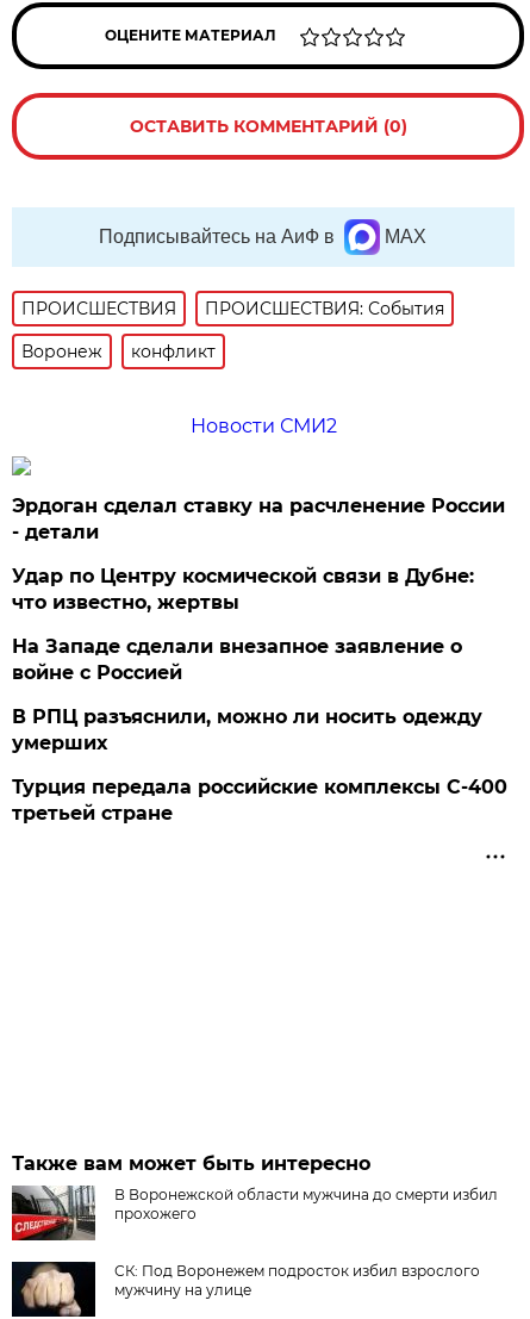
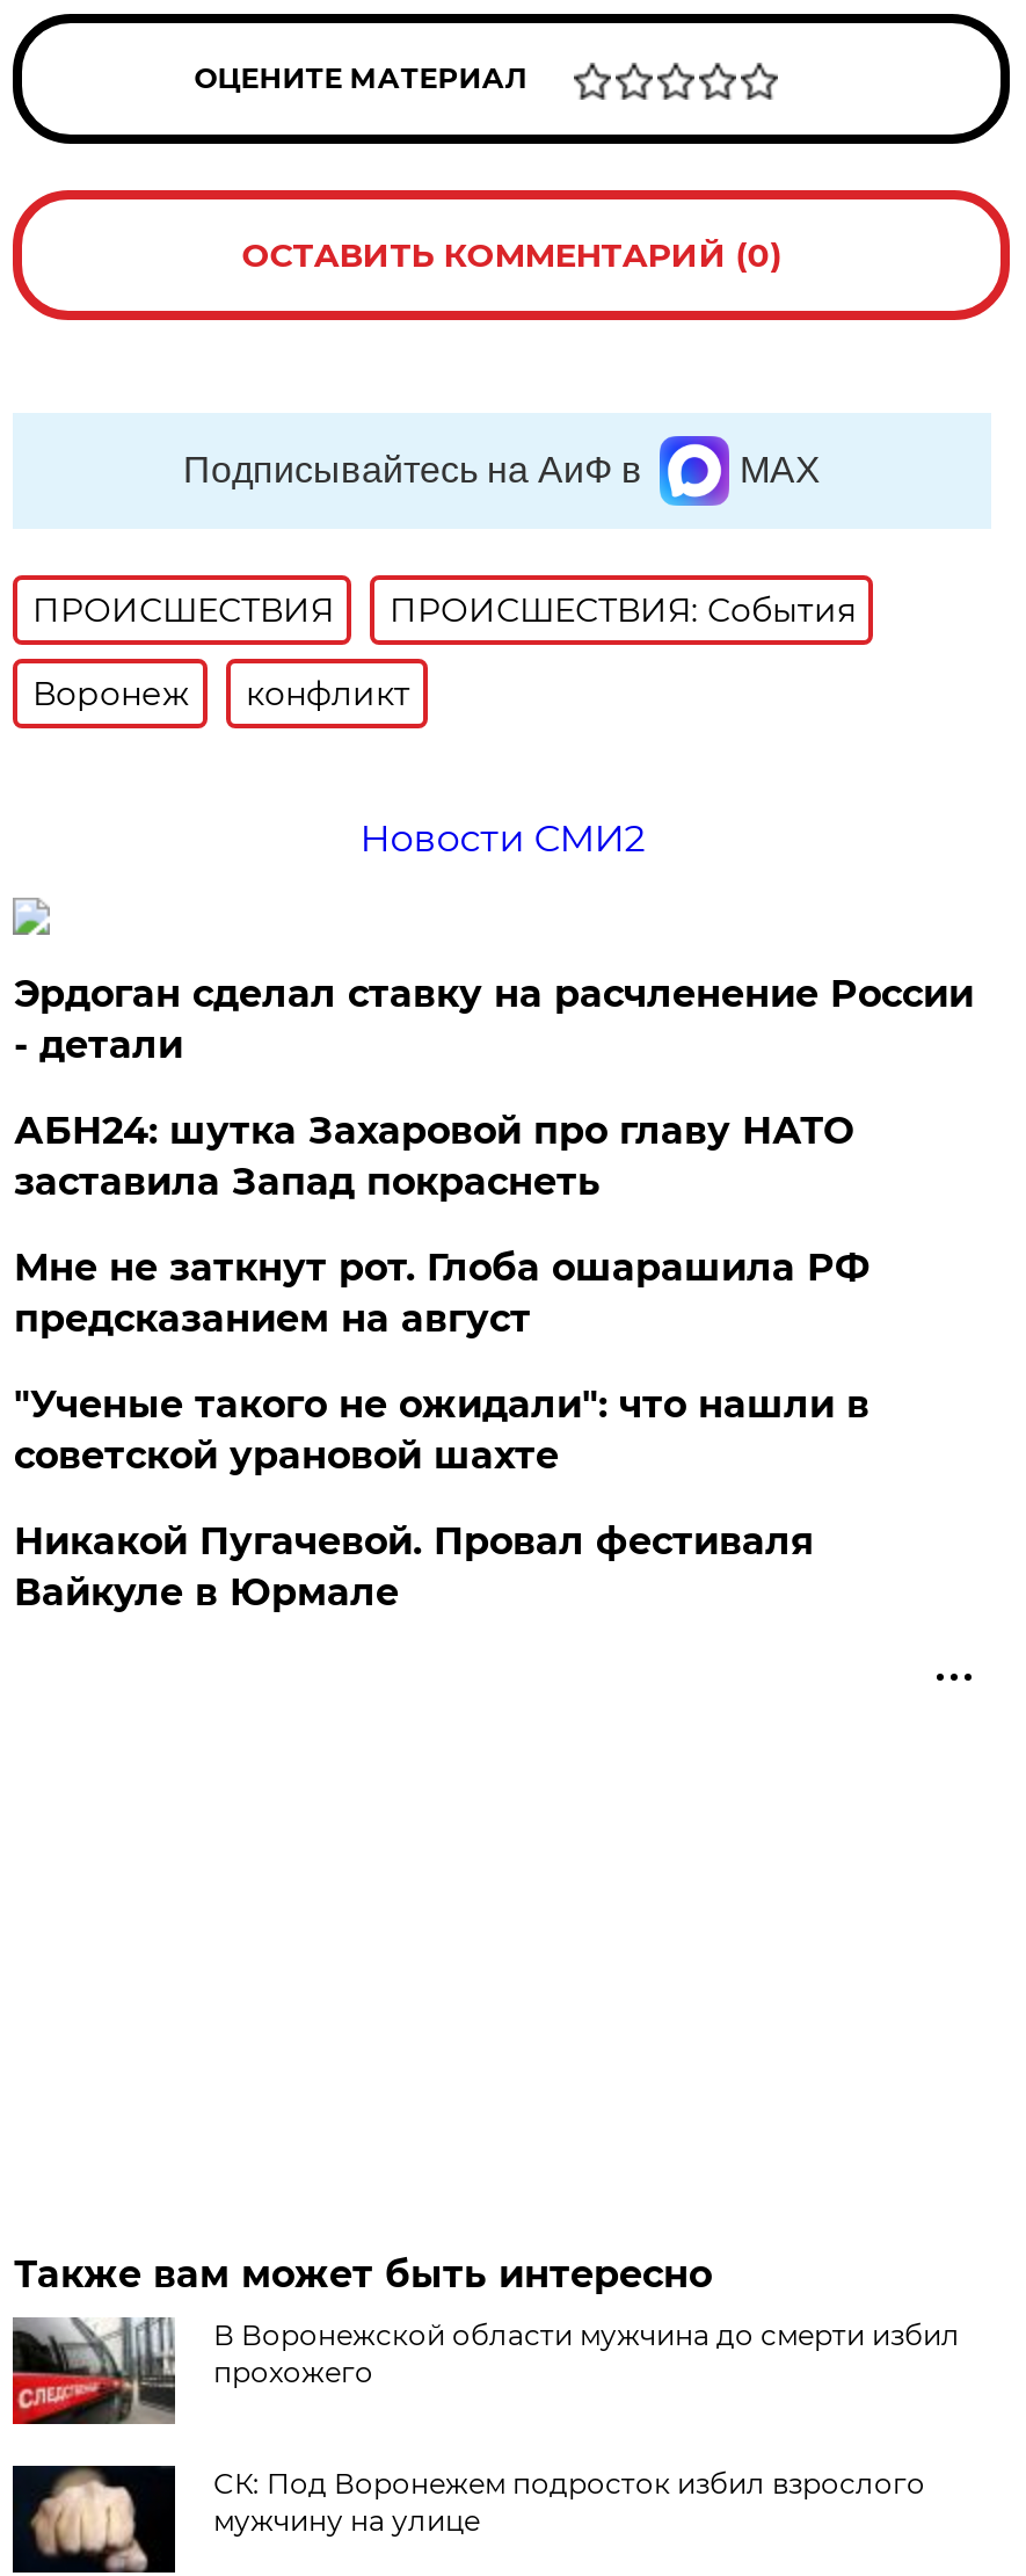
[12,565,474,614] Удар по Центру космической связи в Дубне: | что известно, жертвы -> [14,1109,853,1204] АБН24: шутка Захаровой про главу НАТО | заставила Запад покраснеть
[12,635,463,684] На Западе сделали внезапное заявление о | войне с Россией -> [14,1245,869,1341] Мне не заткнут рот. Глоба ошарашила РФ | предсказанием на август
[12,705,483,754] В РПЦ разъяснили, можно ли носить одежду | умерших -> [14,1382,869,1477] "Ученые такого не ожидали": что нашли в | советской урановой шахте
[12,776,508,824] Турция передала российские комплексы С-400 | третьей стране -> [14,1519,814,1614] Никакой Пугачевой. Провал фестиваля | Вайкуле в Юрмале

